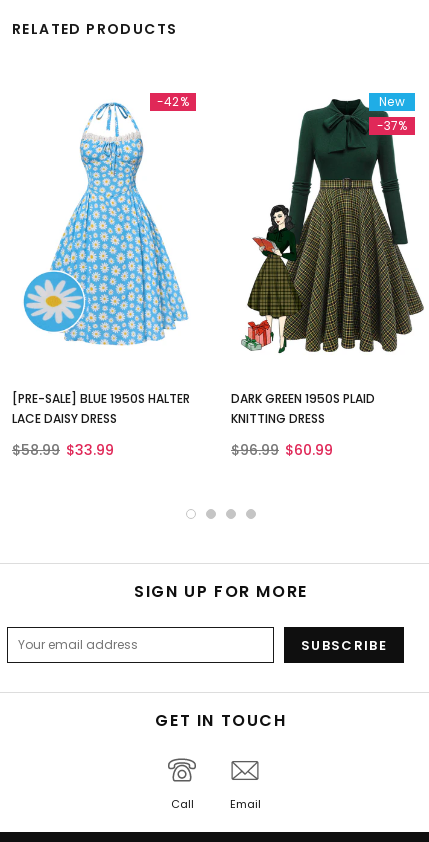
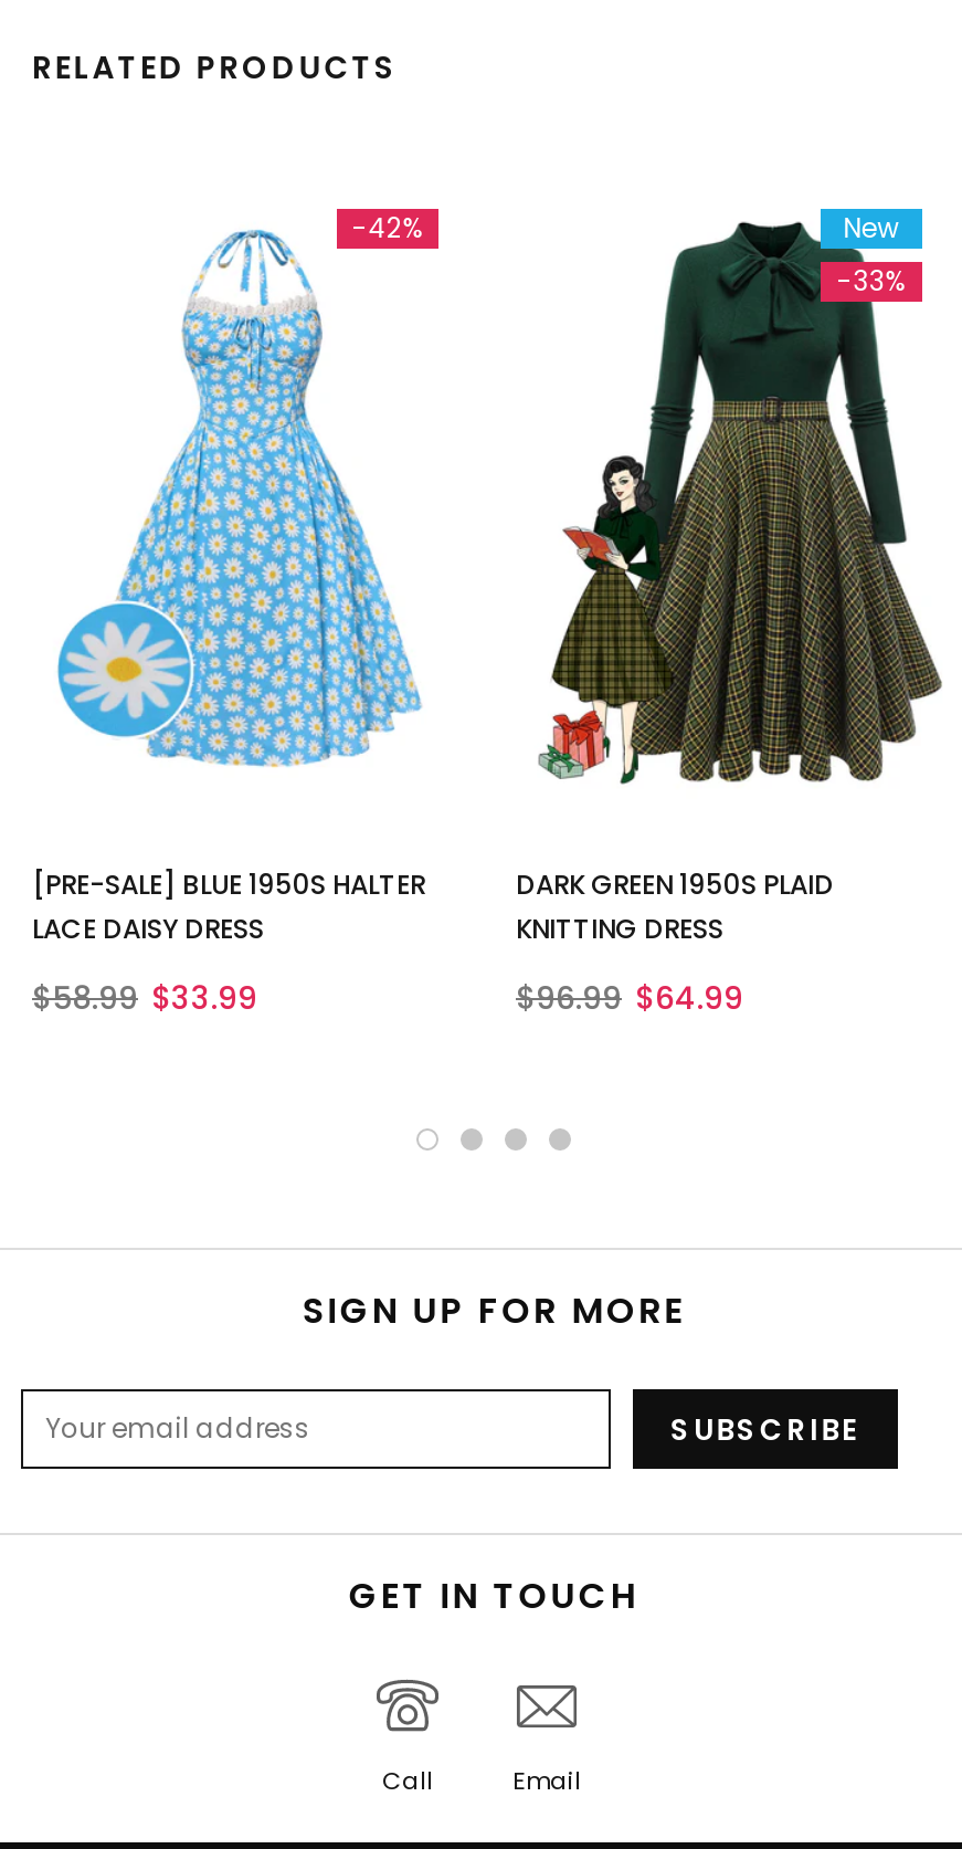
[376,117,407,134] -37% -> [837,262,906,299] -33%
[231,440,333,460] $96.99 $60.99 -> [516,976,743,1021] $96.99 $64.99

